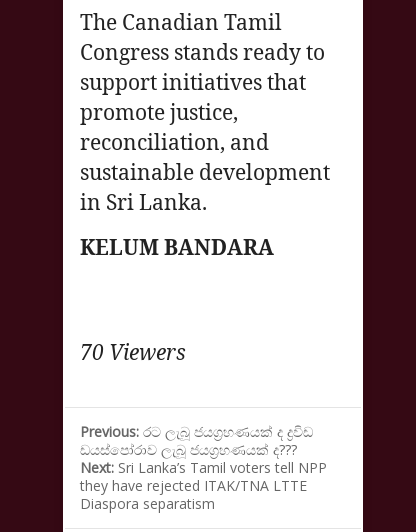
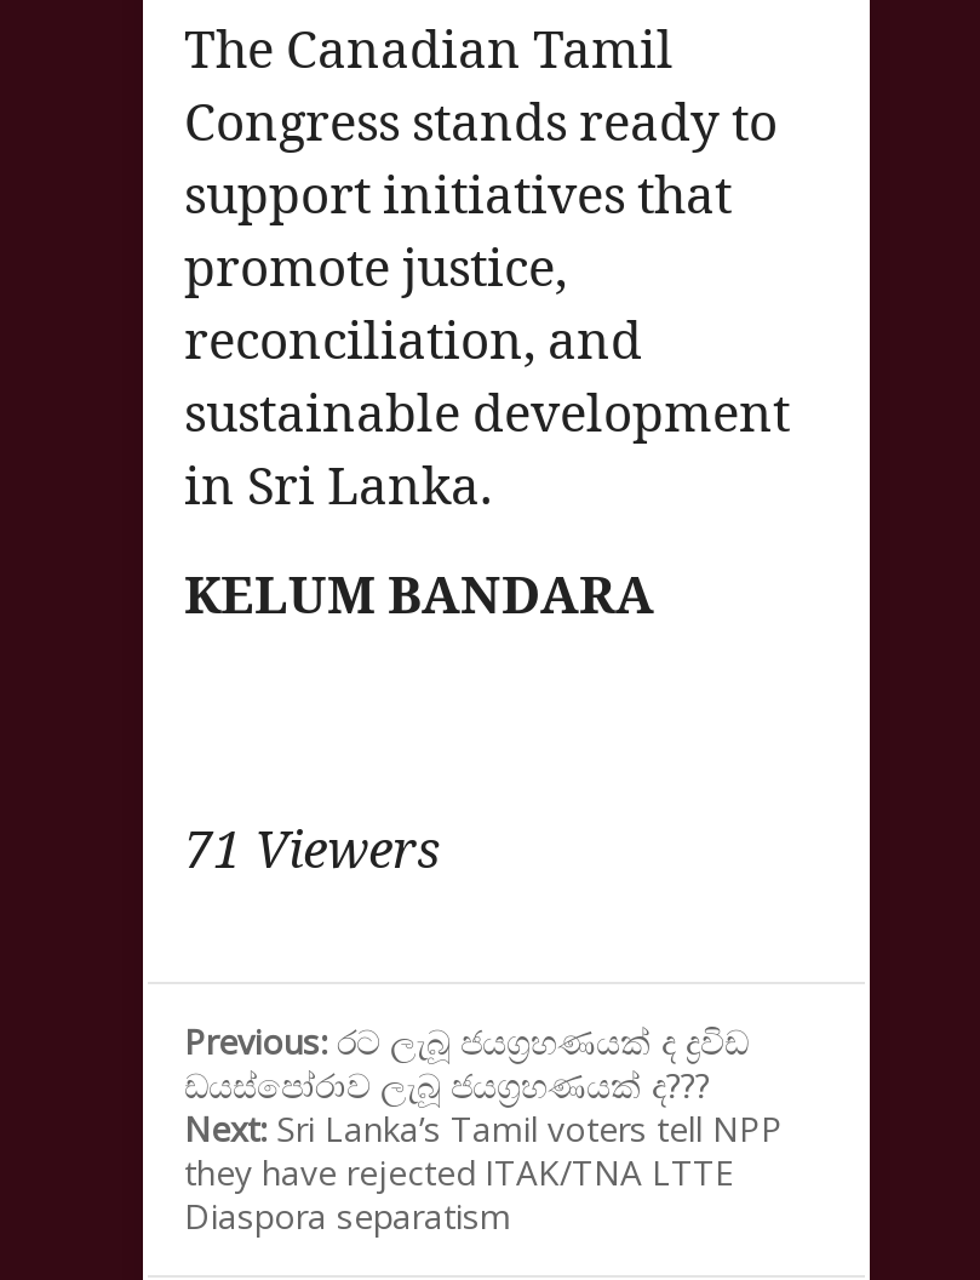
[80,338,186,366] 70 Viewers -> [184,815,441,883] 71 Viewers

